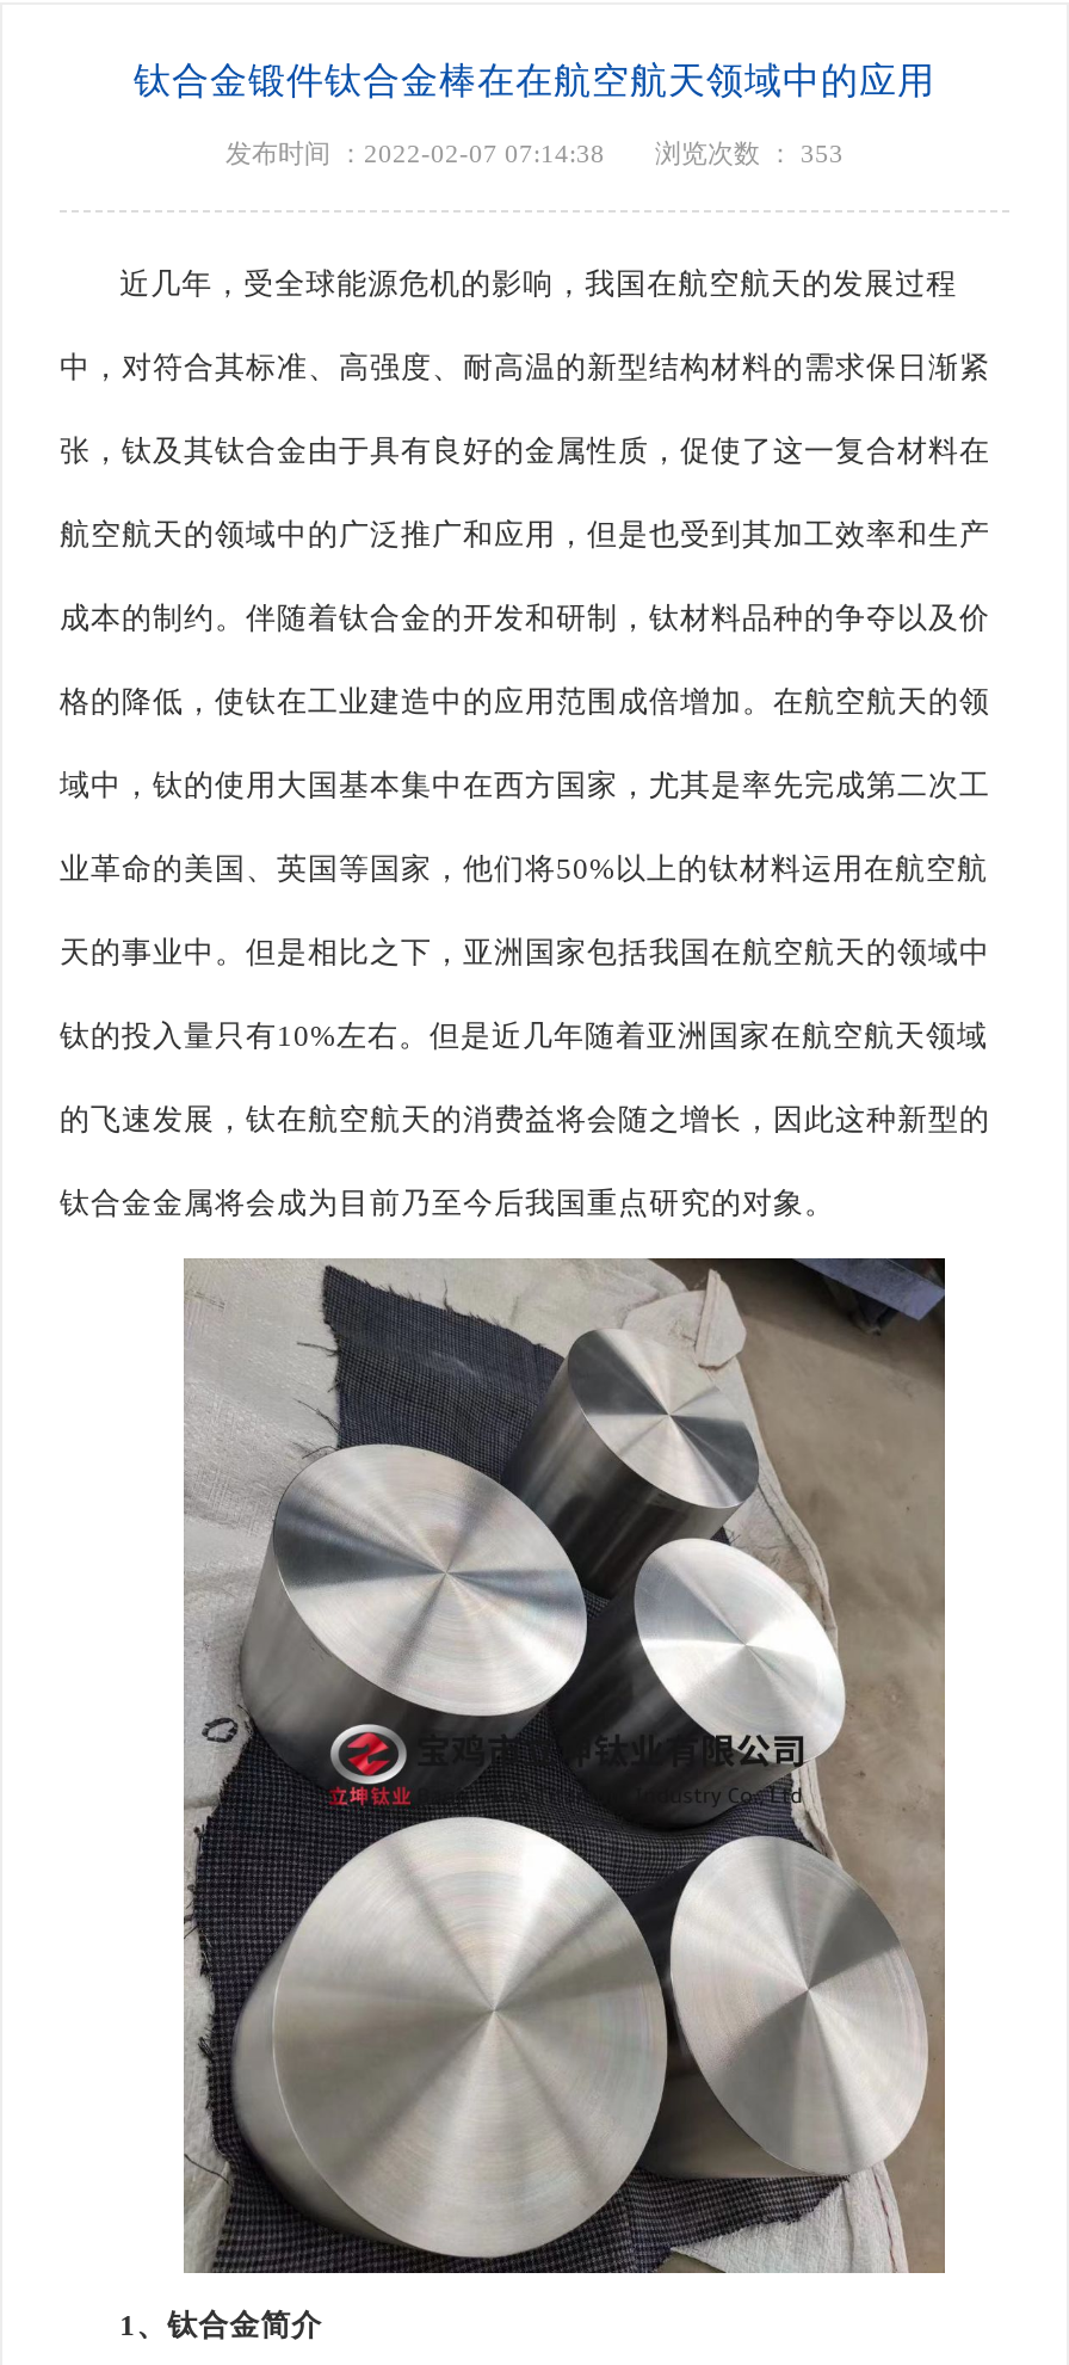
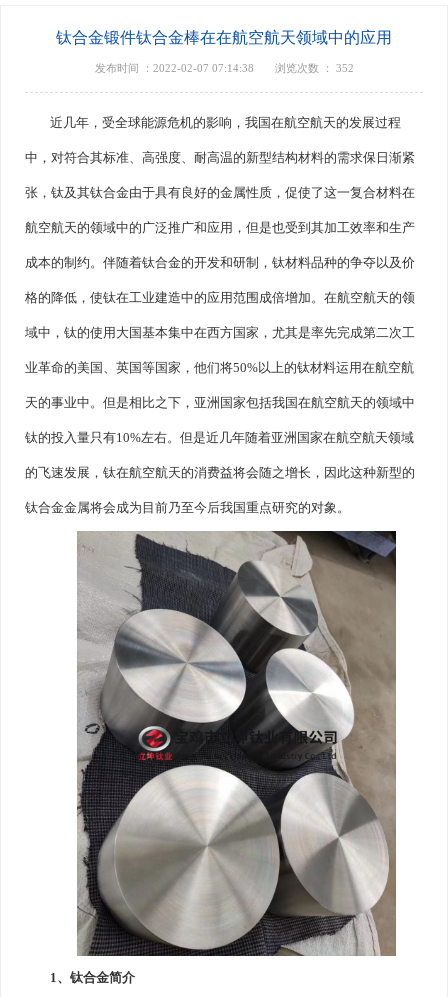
[225,138,844,167] 发布时间 ：2022-02-07 07:14:38 浏览次数 ：353 -> [94,62,353,74] 发布时间 ：2022-02-07 07:14:38 浏览次数 ：352

